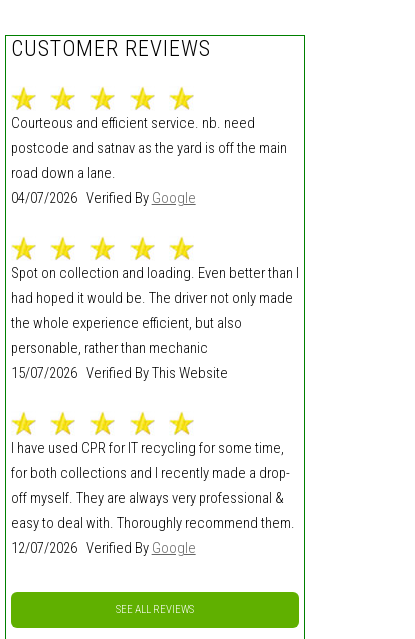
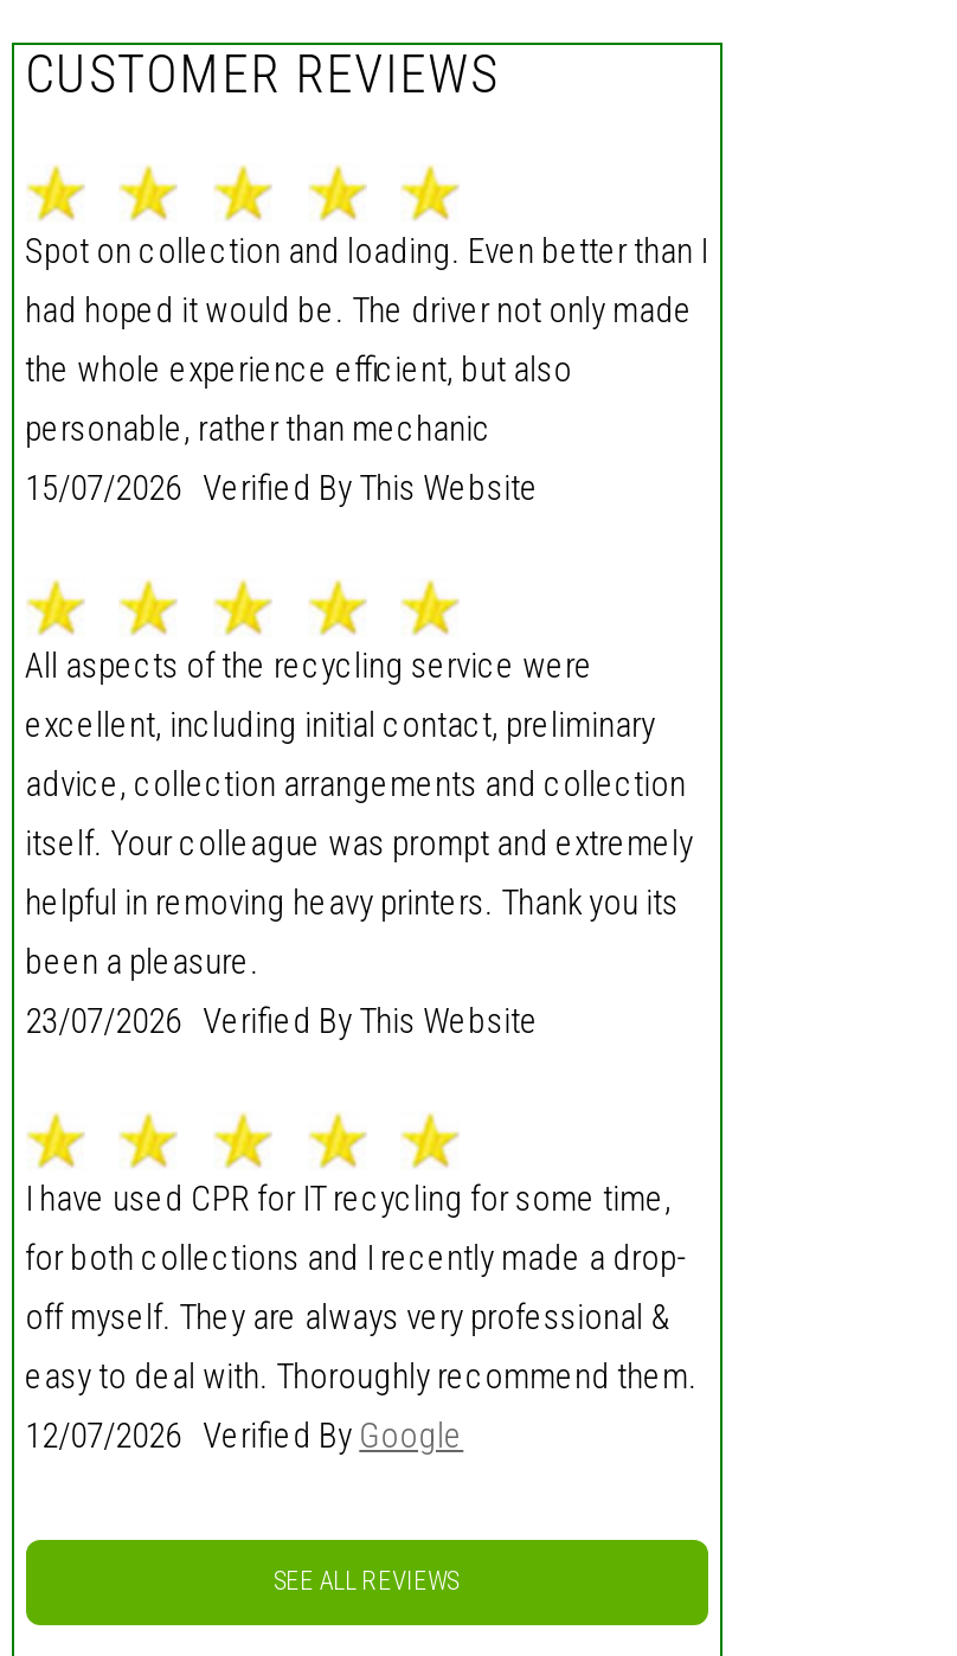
[11,114,287,207] Courteous and efficient service. nb. need | postcode and satnav as the yard is off the main | road down a lane. | 04/07/2026 Verified By Google -> none
moved [11,264,299,382] -> [25,230,708,510]: Spot on collection and loading. Even better than I | had hoped it would be. The driver not only made | the whole experience efficient, but also | personable, rather than mechanic | 15/07/2026 Verified By This Website
none -> [25,645,693,1043] All aspects of the recycling service were | excellent, including initial contact, preliminary | advice, collection arrangements and collection | itself. Your colleague was prompt and extremely | helpful in removing heavy printers. Thank you its | been a pleasure. | 23/07/2026 Verified By This Website

